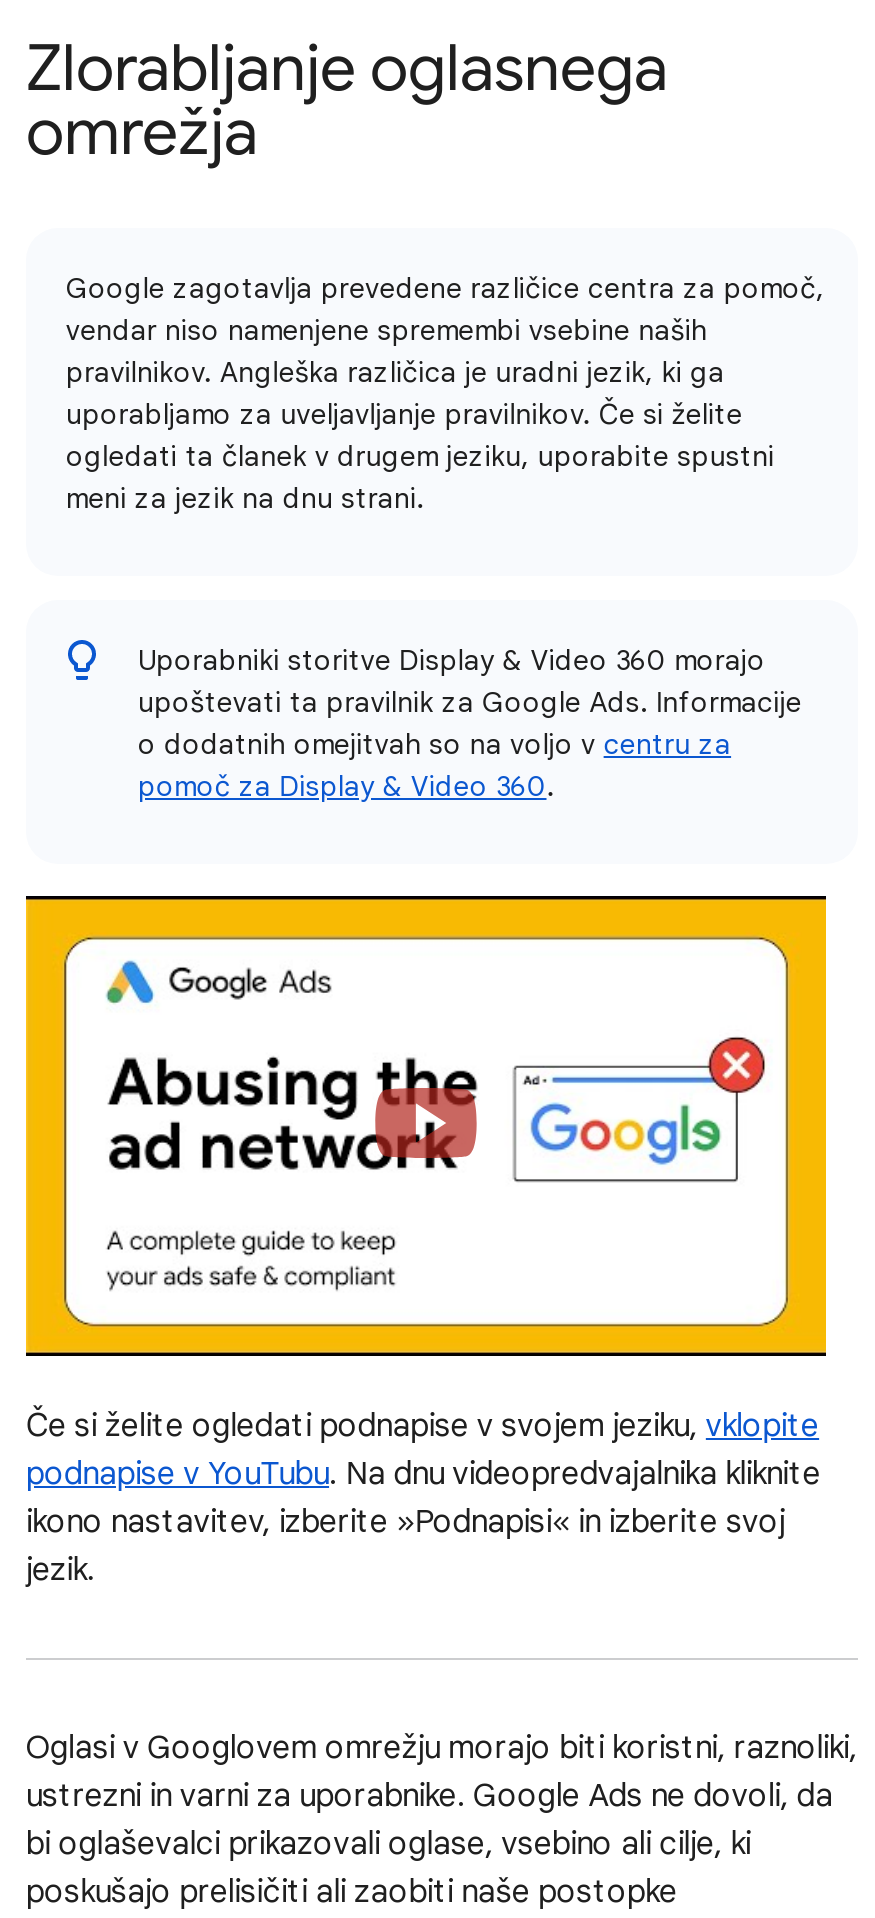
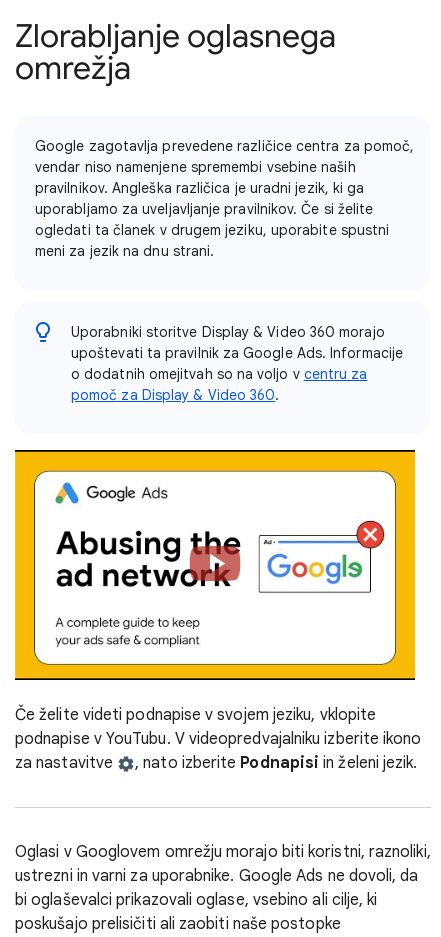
[26,1406,821,1590] Če si želite ogledati podnapise v svojem jeziku, vklopite | podnapise v YouTubu. Na dnu videopredvajalnika kliknite | ikono nastavitev, izberite »Podnapisi« in izberite svoj | jezik. -> [15,705,421,773] Če želite videti podnapise v svojem jeziku, vklopite | podnapise v YouTubu. V videopredvajalniku izberite ikono | za nastavitve | , nato izberite Podnapisi in želeni jezik.

